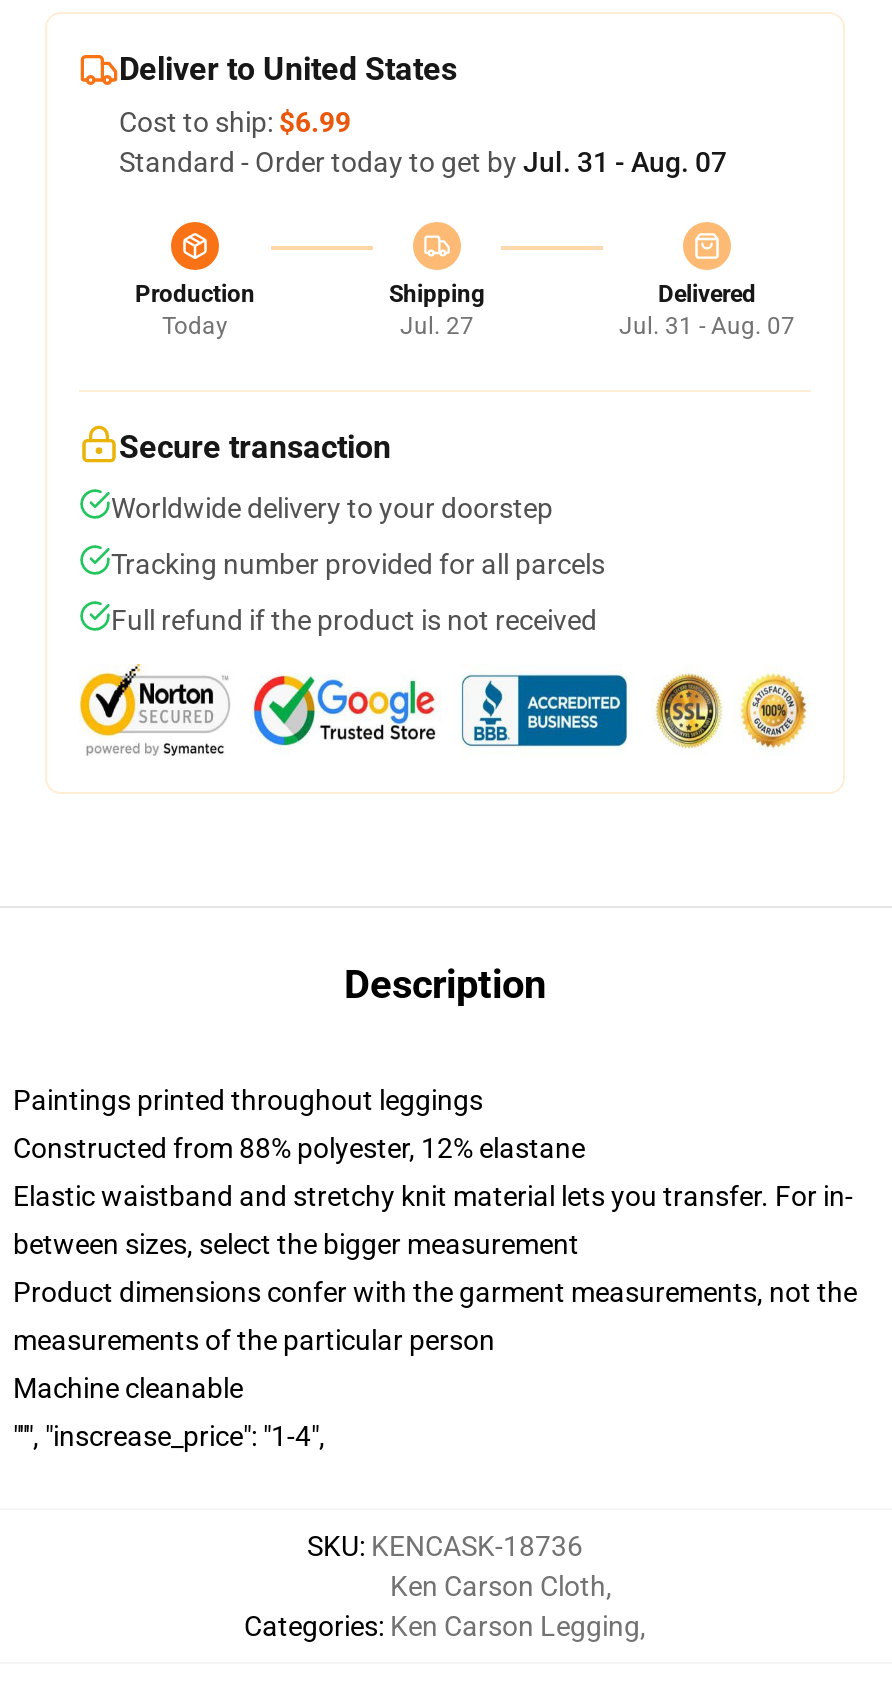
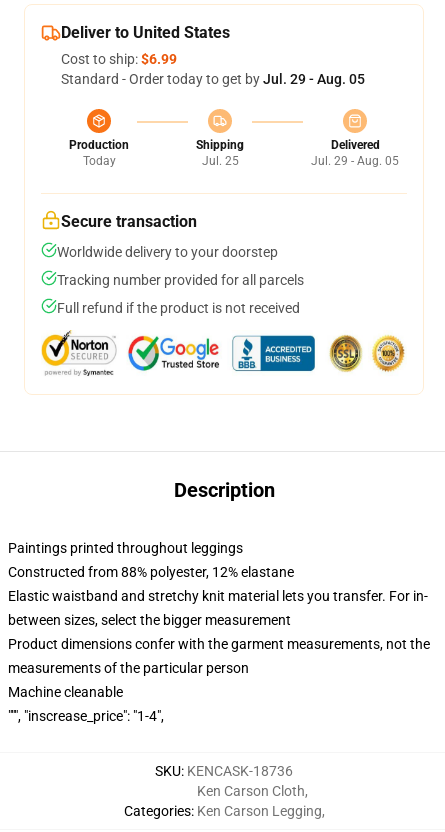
[119,146,727,178] Standard - Order today to get by Jul. 31 - Aug. 07 -> [61,71,365,87] Standard - Order today to get by Jul. 29 - Aug. 05
[400,312,474,340] Jul. 27 -> [201,154,238,168] Jul. 25
[619,312,795,340] Jul. 31 - Aug. 07 -> [311,154,399,168] Jul. 29 - Aug. 05

